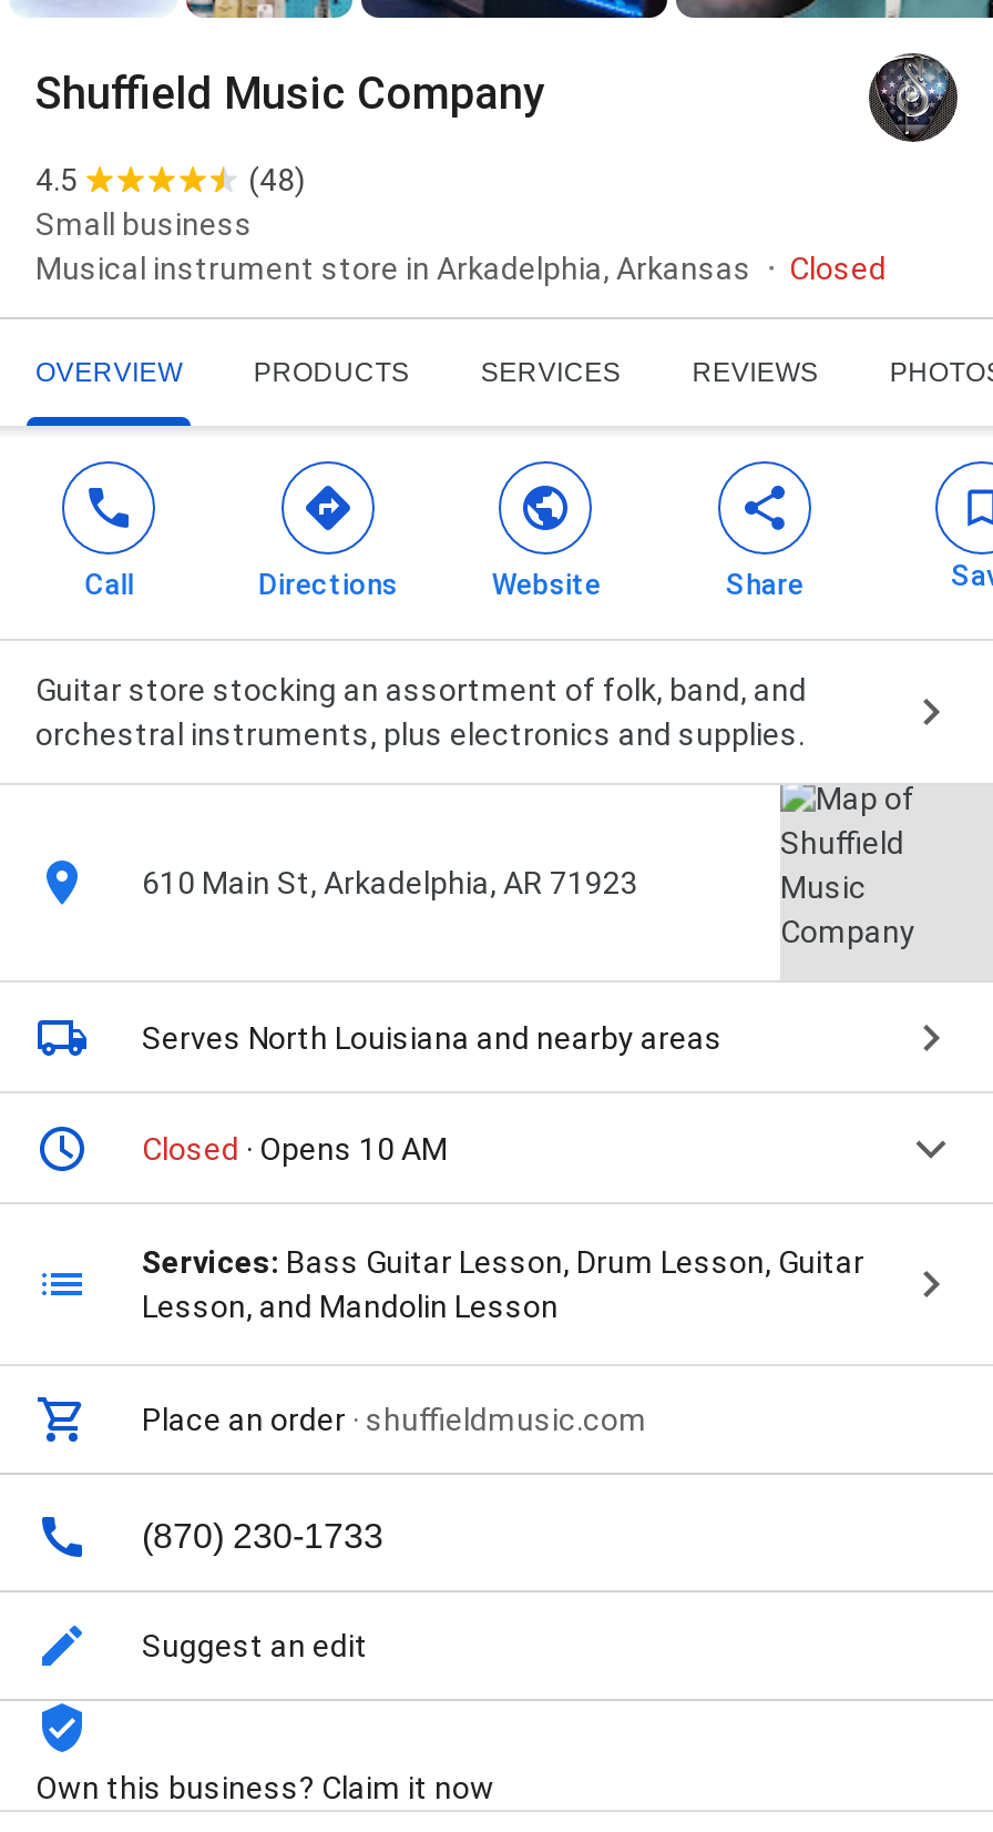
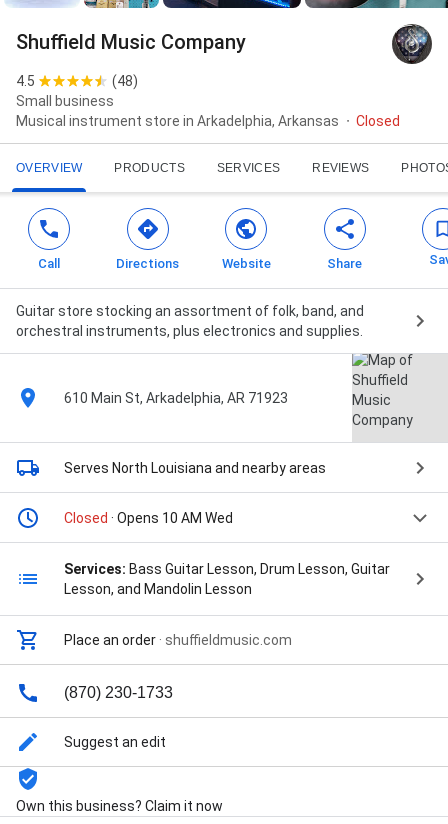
[142,1132,448,1167] Closed · Opens 10 AM -> [64,510,233,526] Closed · Opens 10 AM Wed

